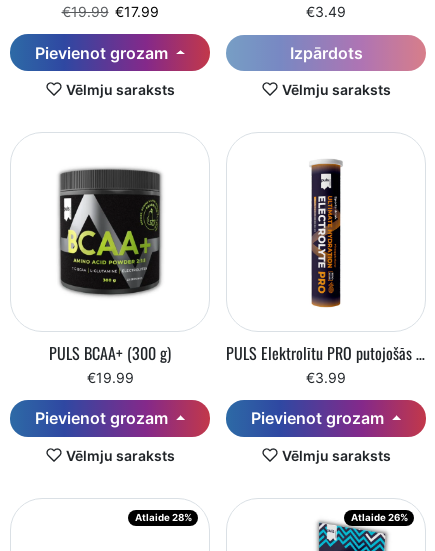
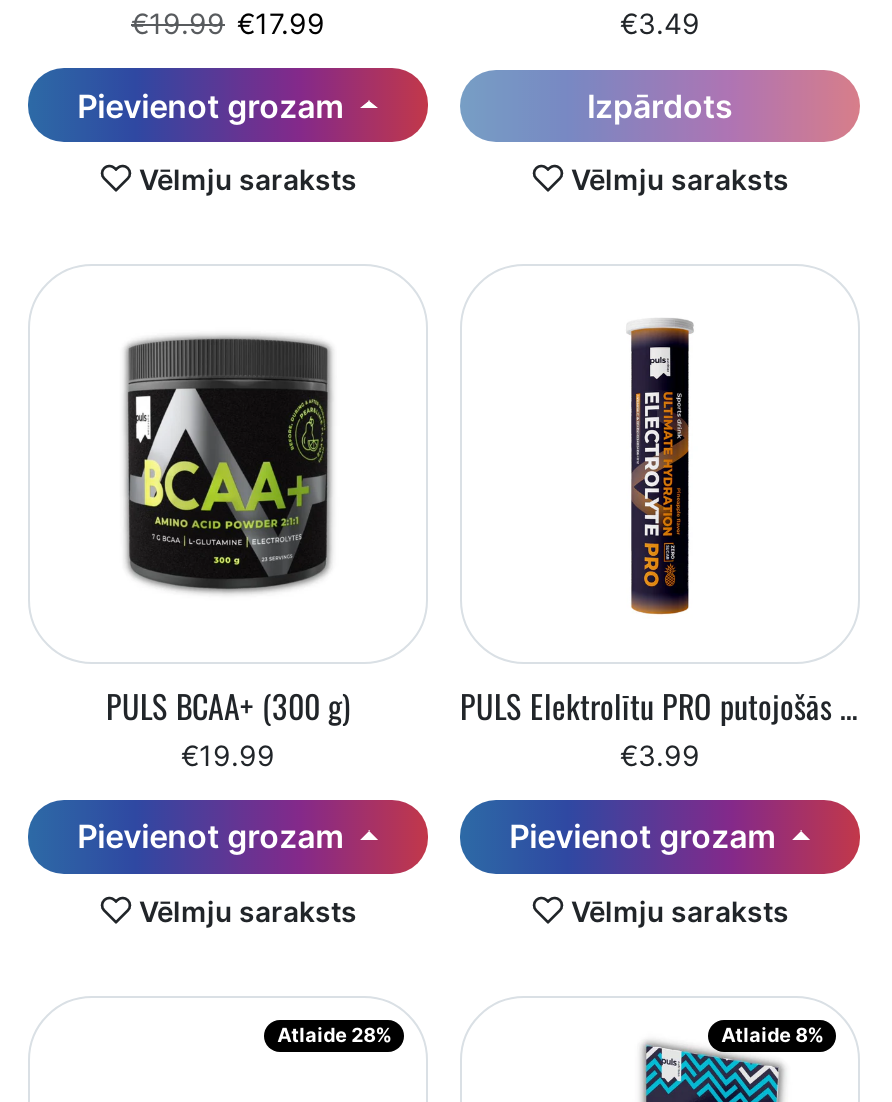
[351,512,408,523] Atlaide 26% -> [721,1024,823,1046] Atlaide 8%

